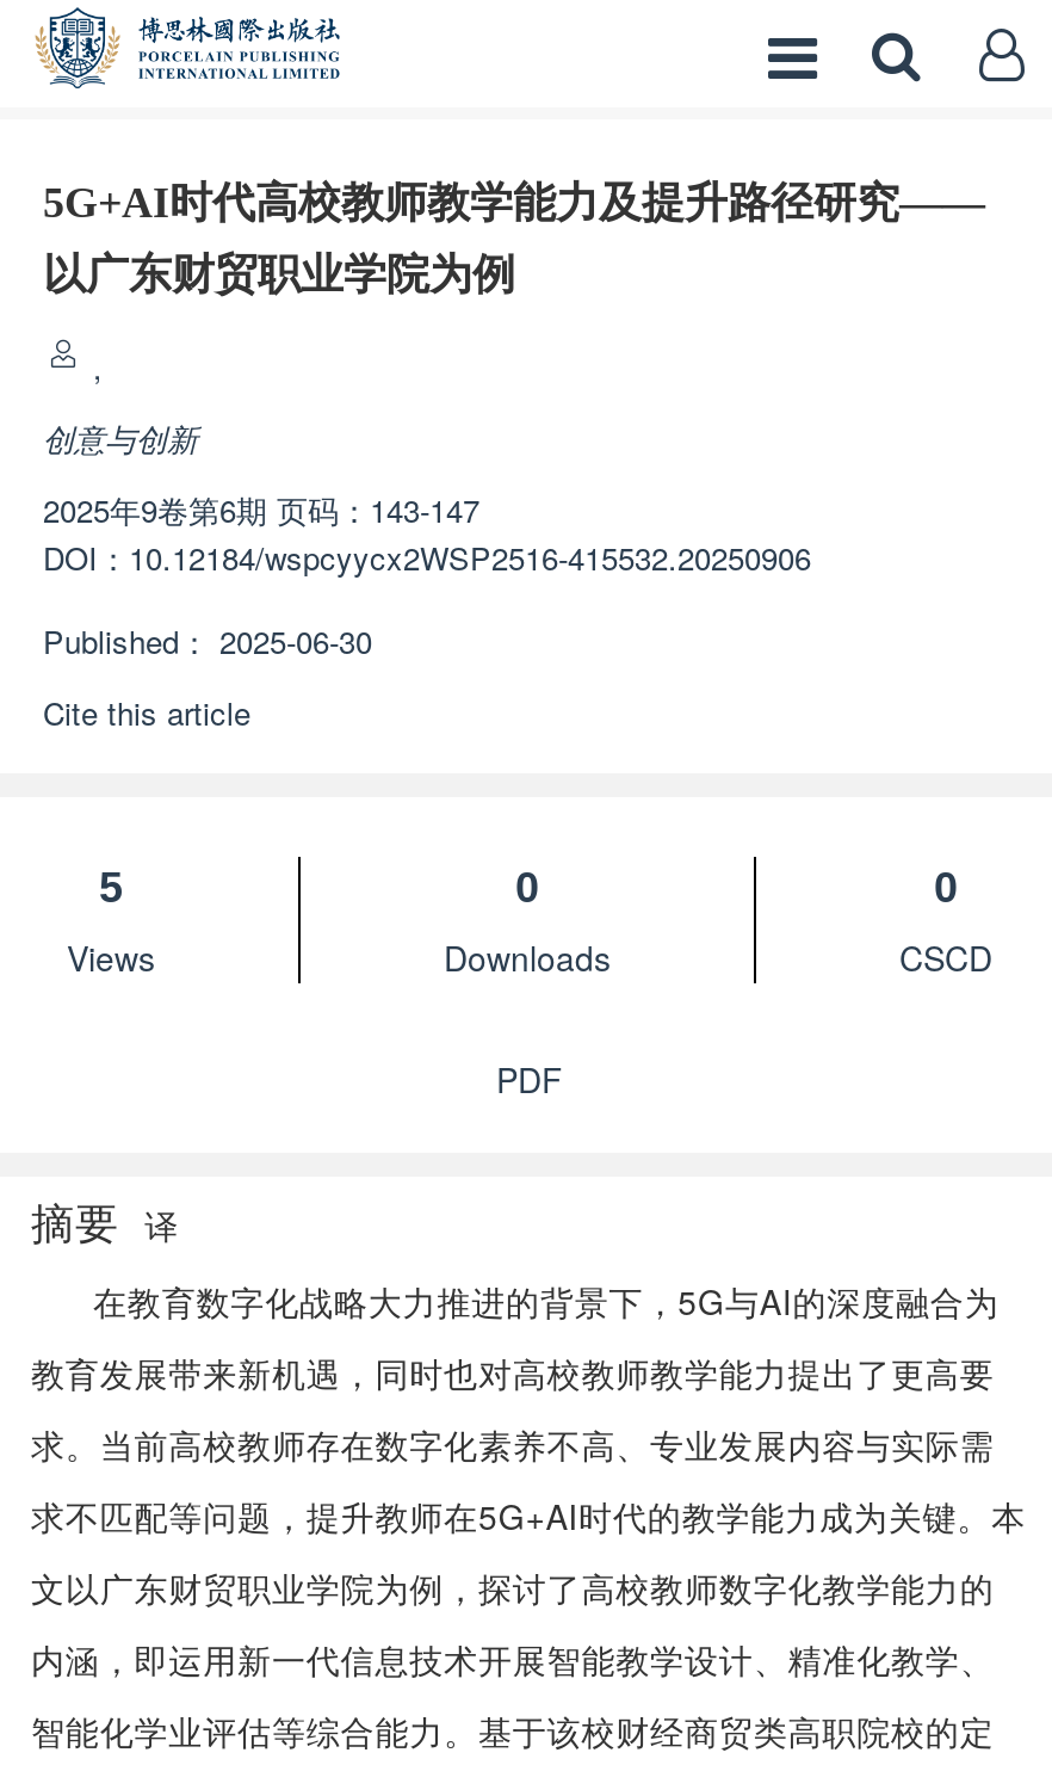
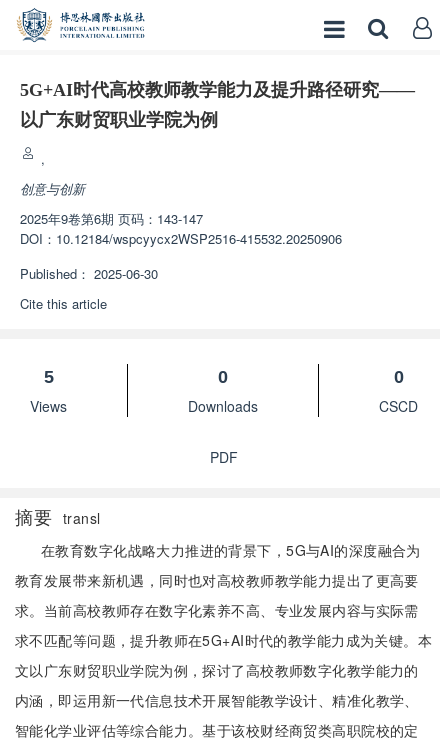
[31,1189,179,1251] 摘要 译 -> [15,503,101,529] 摘要 transl

